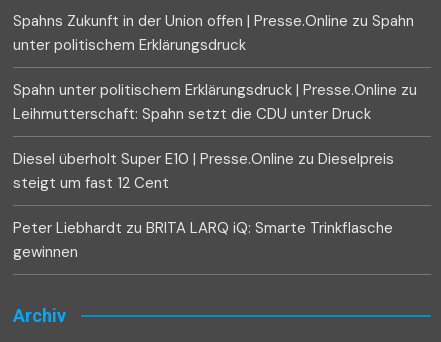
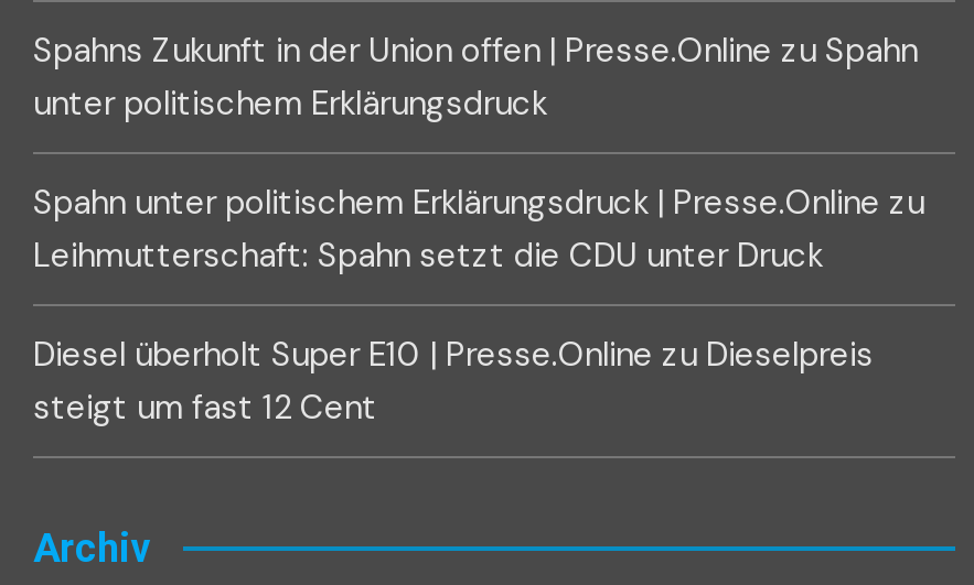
[13,218,393,262] Peter Liebhardt zu BRITA LARQ iQ: Smarte Trinkflasche | gewinnen -> none

